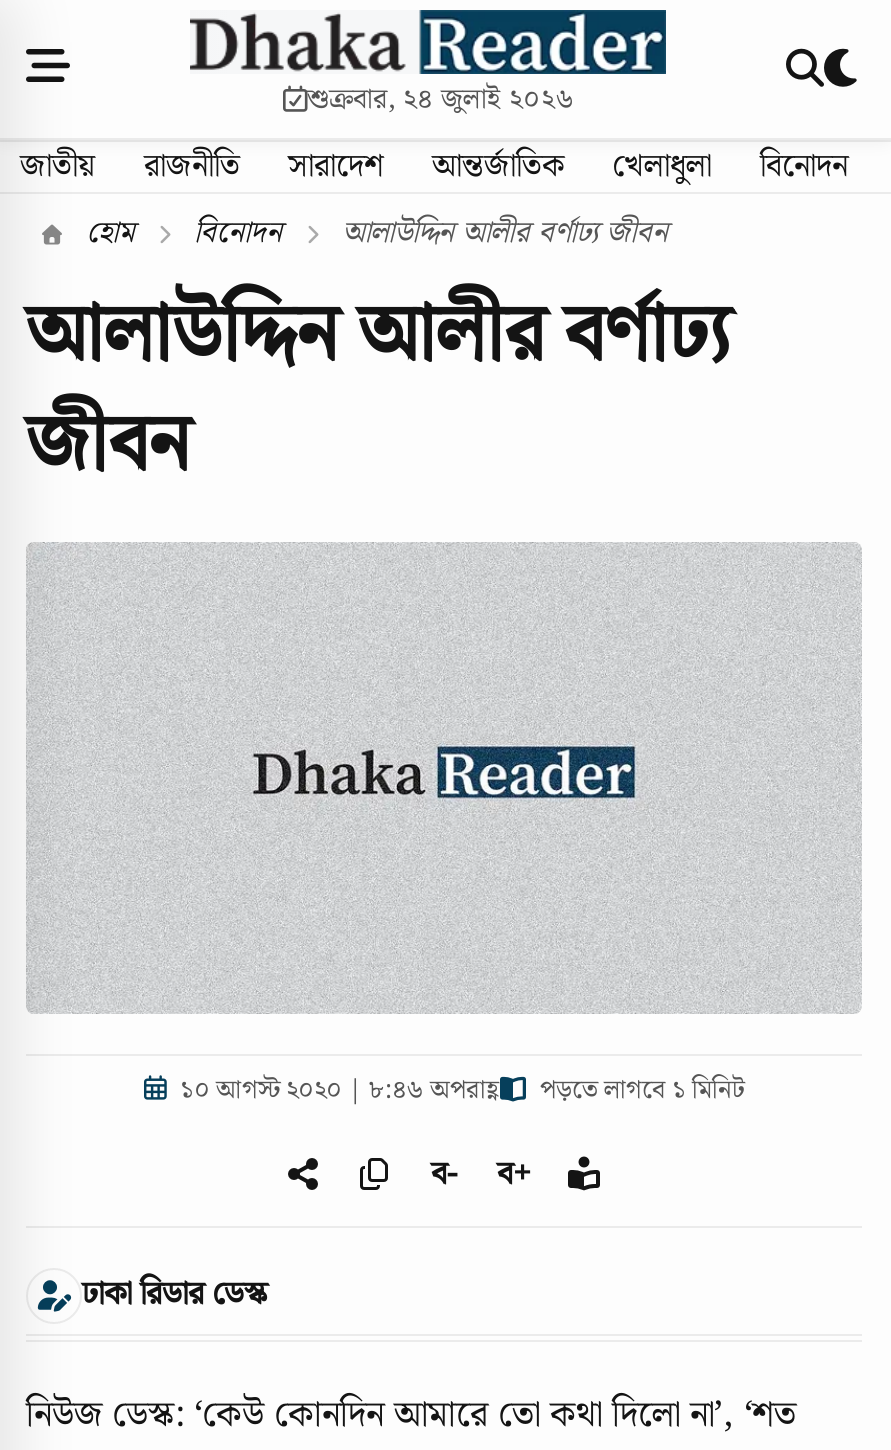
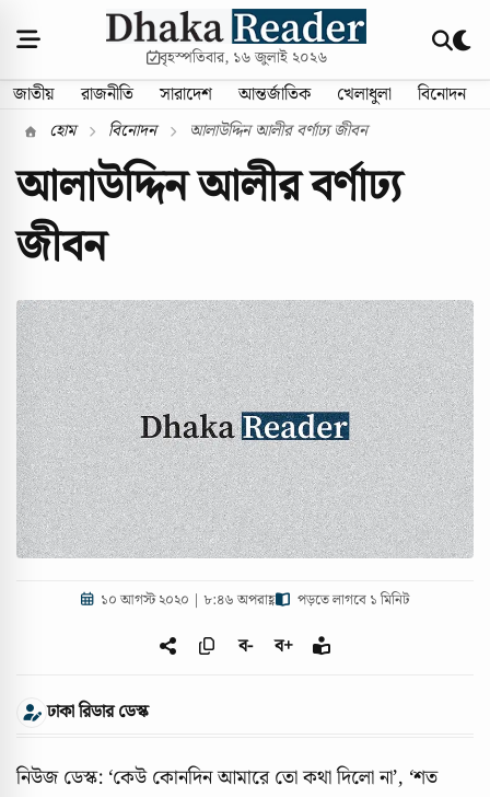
[307,78,573,122] শুক্রবার, ২৪ জুলাই ২০২৬ -> [159,46,326,70] বৃহস্পতিবার, ১৬ জুলাই ২০২৬

